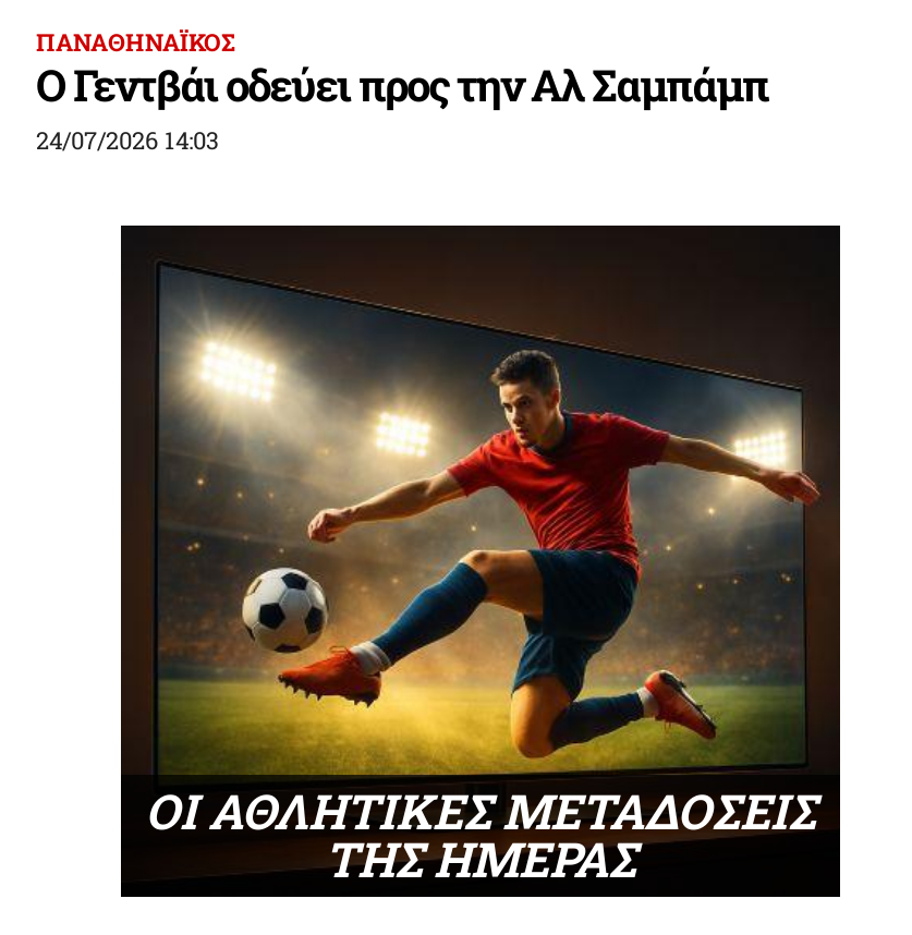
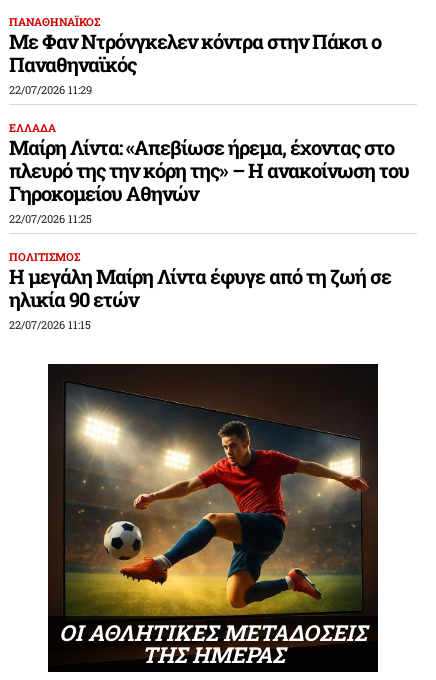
[36,55,768,155] Ο Γεντβάι οδεύει προς την Αλ Σαμπάμπ | 24/07/2026 14:03 -> [9,28,409,332] Με Φαν Ντρόνγκελεν κόντρα στην Πάκσι ο | Παναθηναϊκός | 22/07/2026 11:29 | ΕΛΛΑΔΑ | Μαίρη Λίντα: «Απεβίωσε ήρεμα, έχοντας στο | πλευρό της την κόρη της» – Η ανακοίνωση του | Γηροκομείου Αθηνών | 22/07/2026 11:25 | ΠΟΛΙΤΙΣΜΟΣ | Η μεγάλη Μαίρη Λίντα έφυγε από τη ζωή σε | ηλικία 90 ετών | 22/07/2026 11:15

